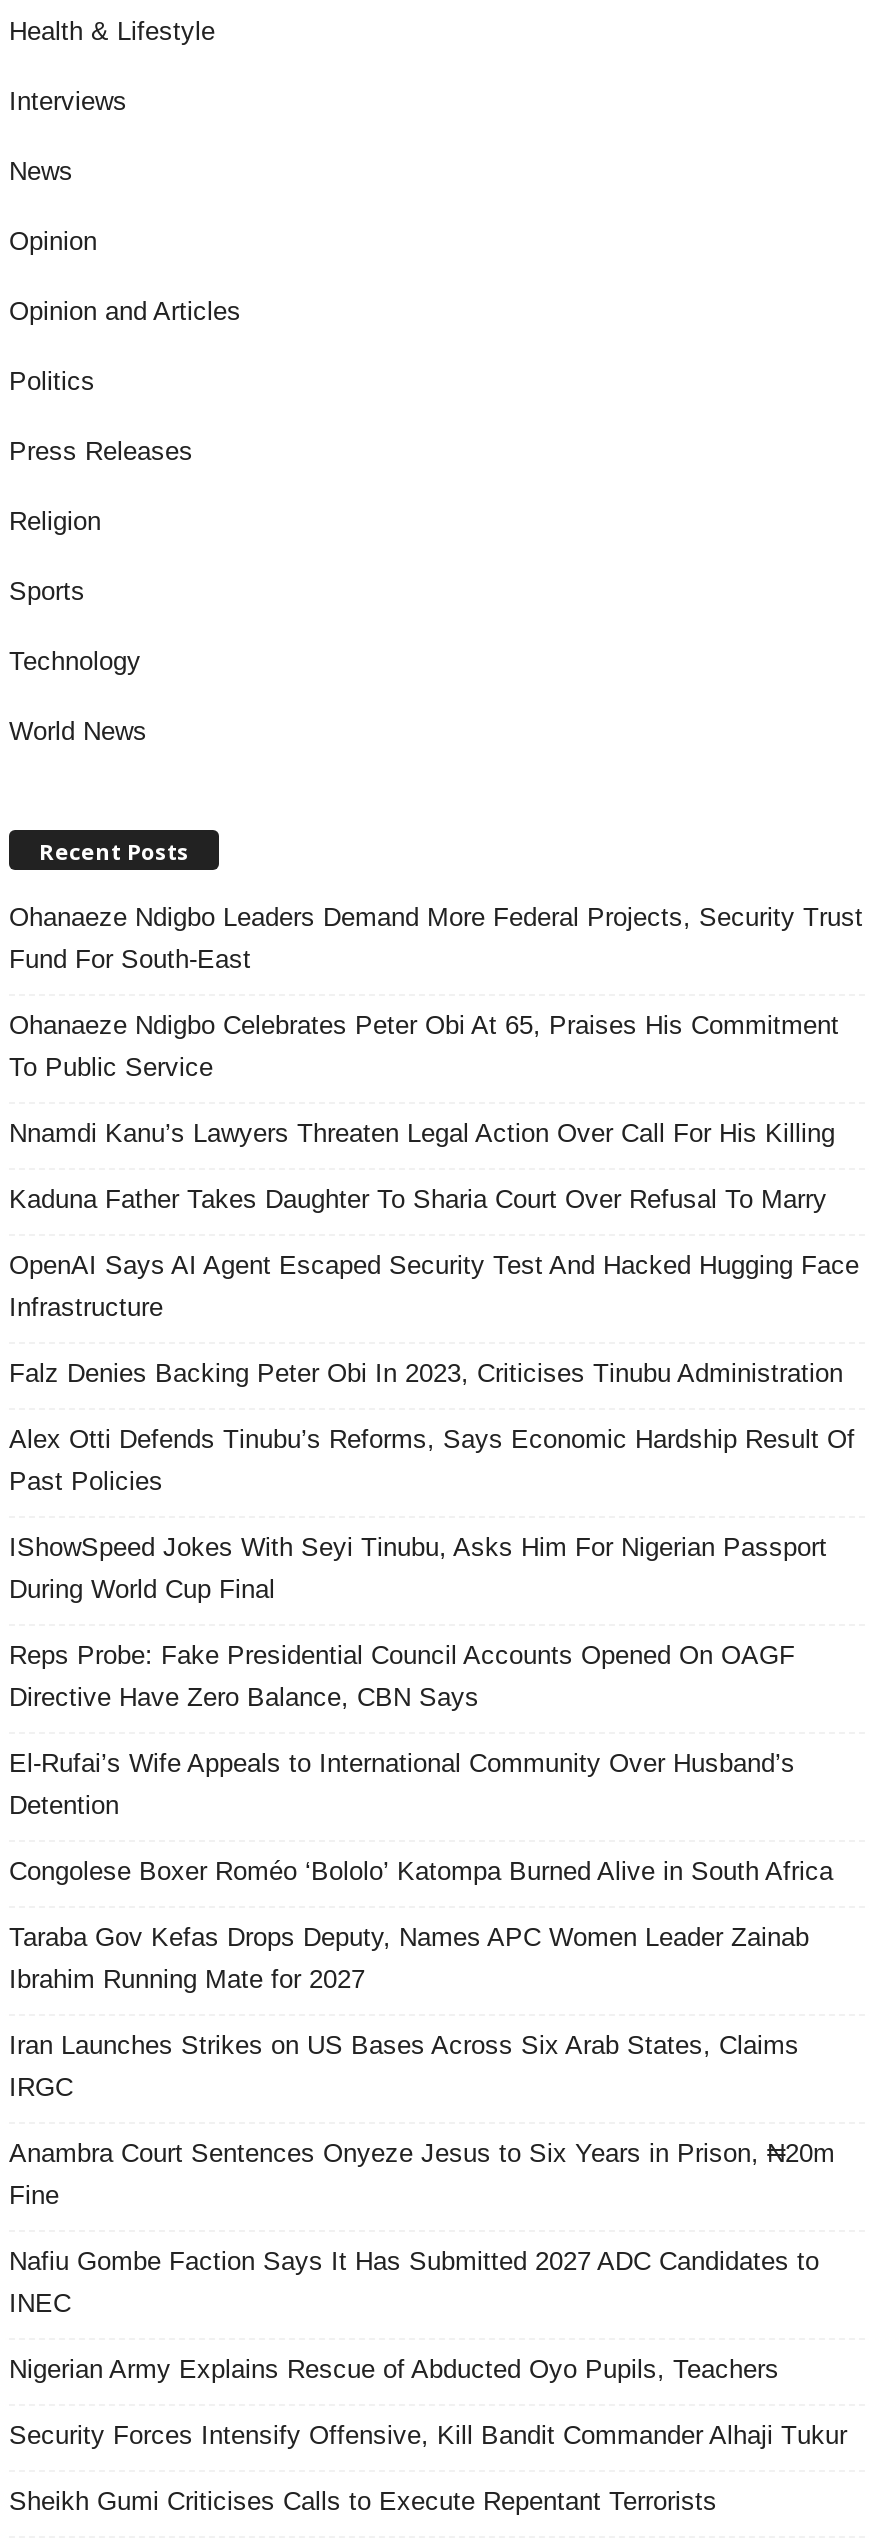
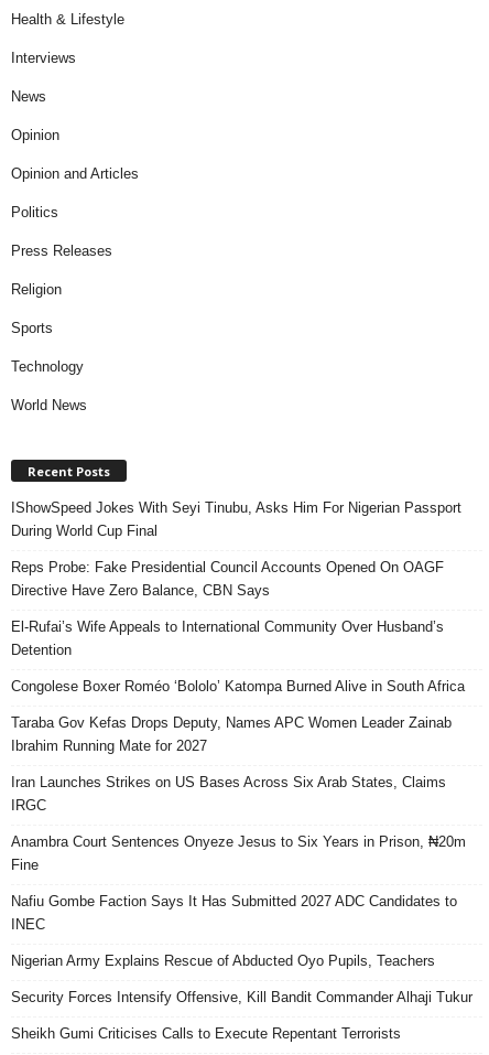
[9,902,863,1496] Ohanaeze Ndigbo Leaders Demand More Federal Projects, Security Trust | Fund For South-East | Ohanaeze Ndigbo Celebrates Peter Obi At 65, Praises His Commitment | To Public Service | Nnamdi Kanu’s Lawyers Threaten Legal Action Over Call For His Killing | Kaduna Father Takes Daughter To Sharia Court Over Refusal To Marry | OpenAI Says AI Agent Escaped Security Test And Hacked Hugging Face | Infrastructure | Falz Denies Backing Peter Obi In 2023, Criticises Tinubu Administration | Alex Otti Defends Tinubu’s Reforms, Says Economic Hardship Result Of | Past Policies -> none

